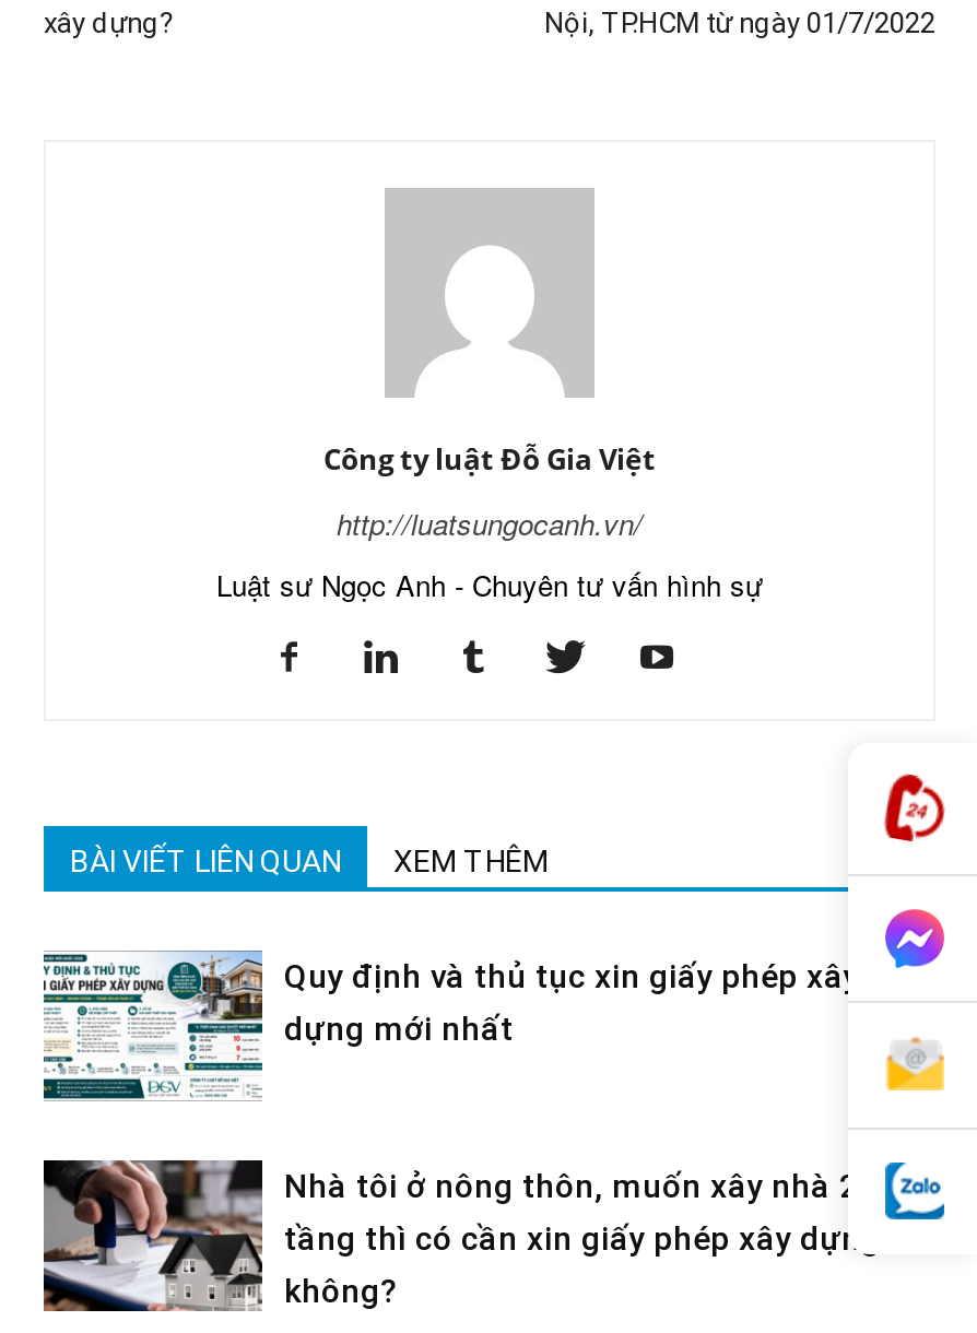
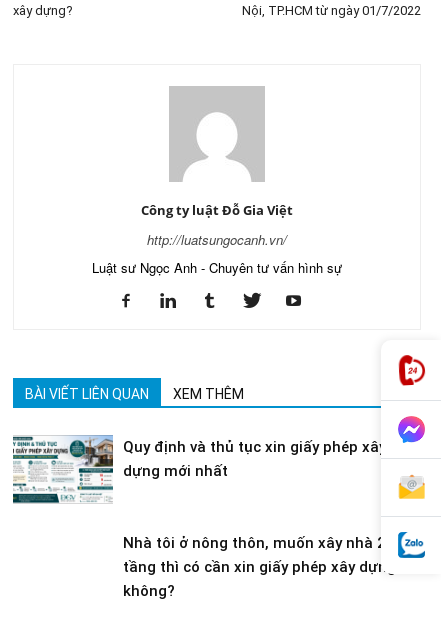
[42,1158,264,1313] [image] -> none

